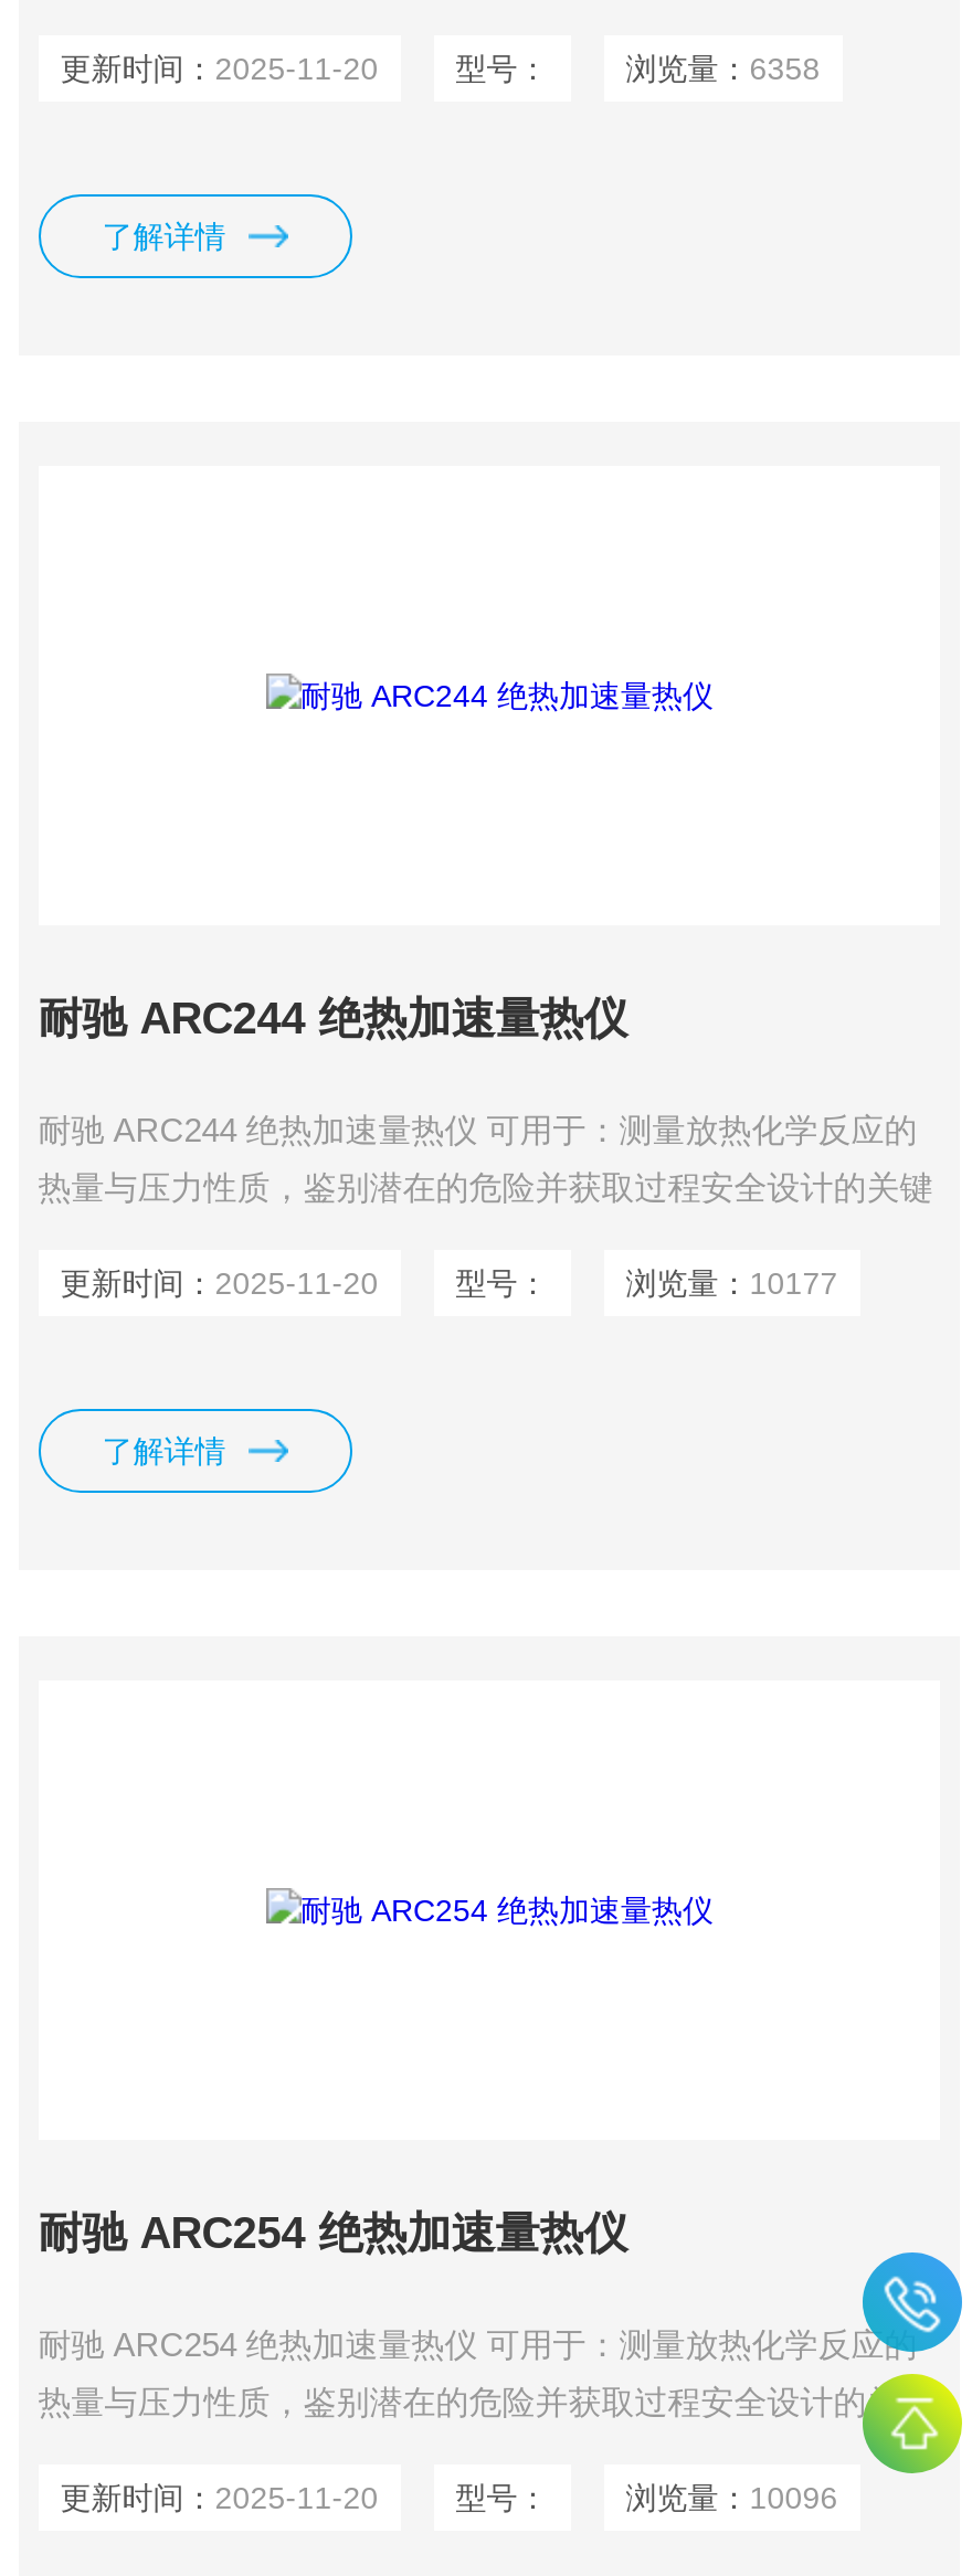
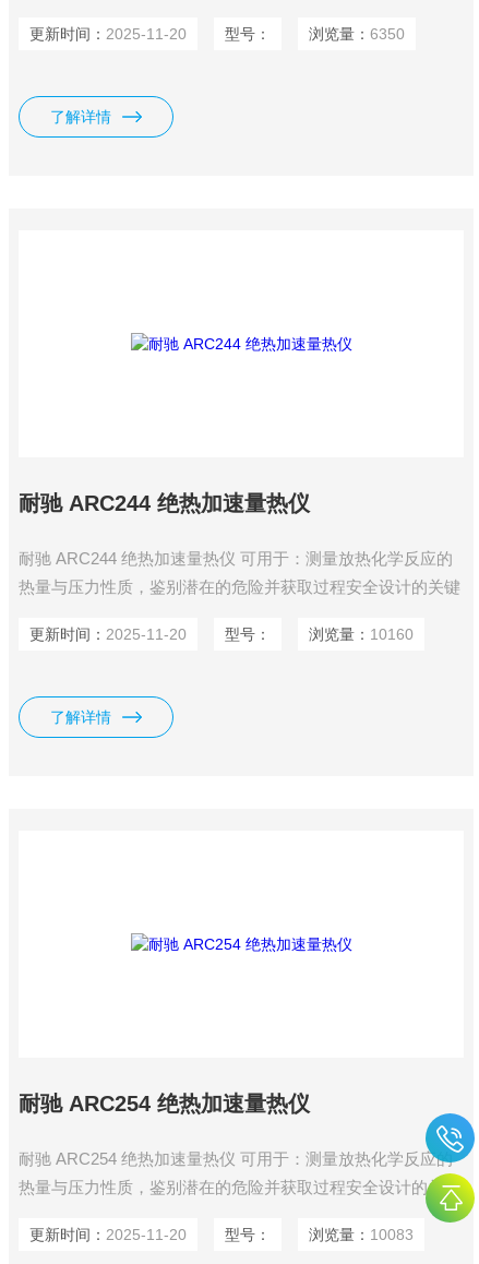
[626,51,820,86] 浏览量：6358 -> [308,25,404,43] 浏览量：6350
[626,1266,838,1301] 浏览量：10177 -> [308,626,413,643] 浏览量：10160
[626,2480,838,2515] 浏览量：10096 -> [308,1226,413,1243] 浏览量：10083

